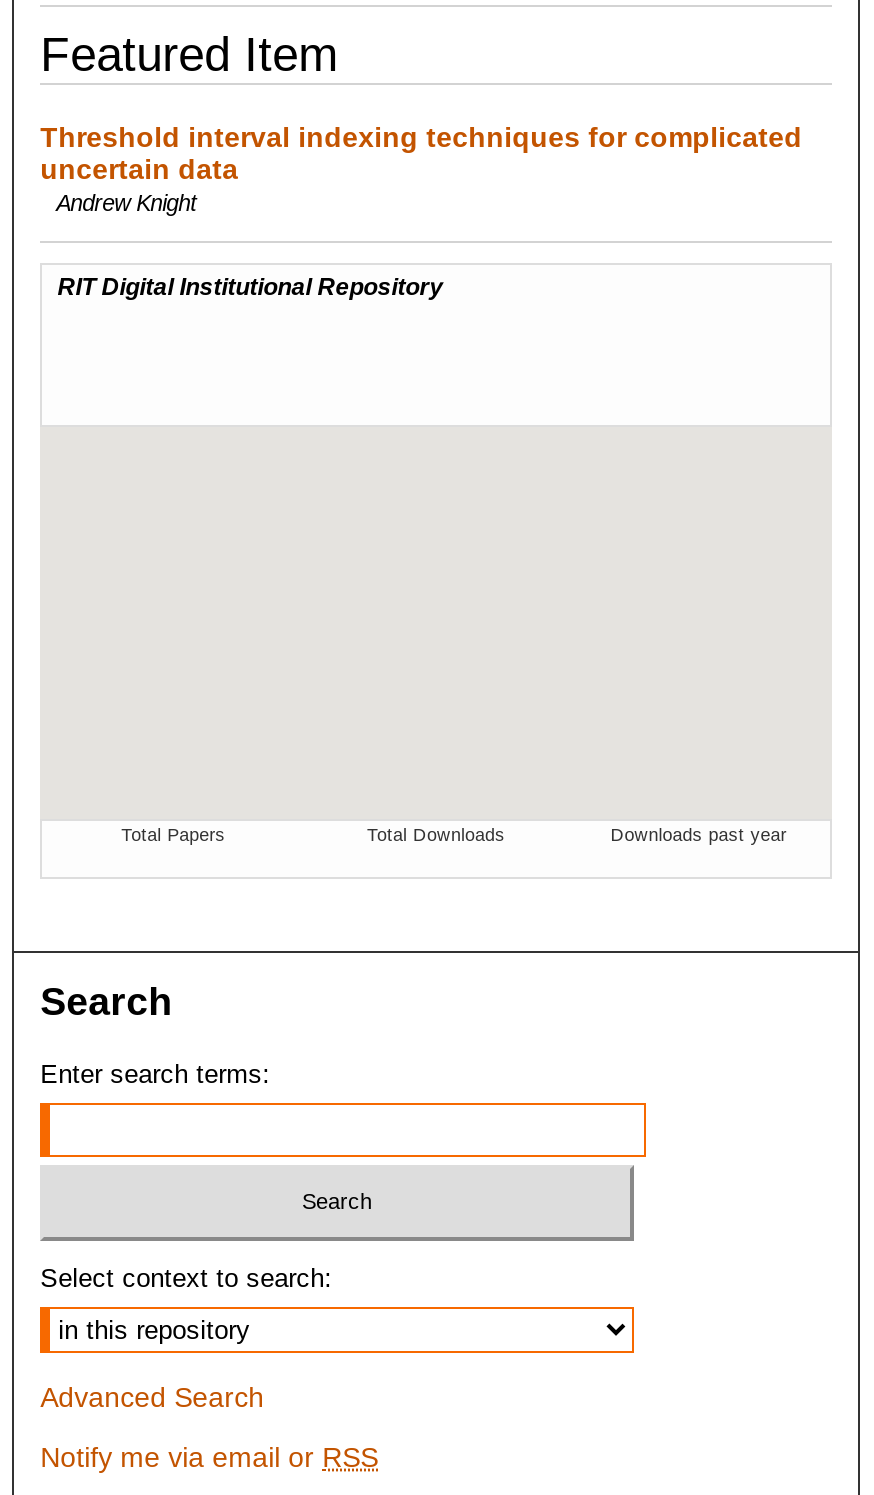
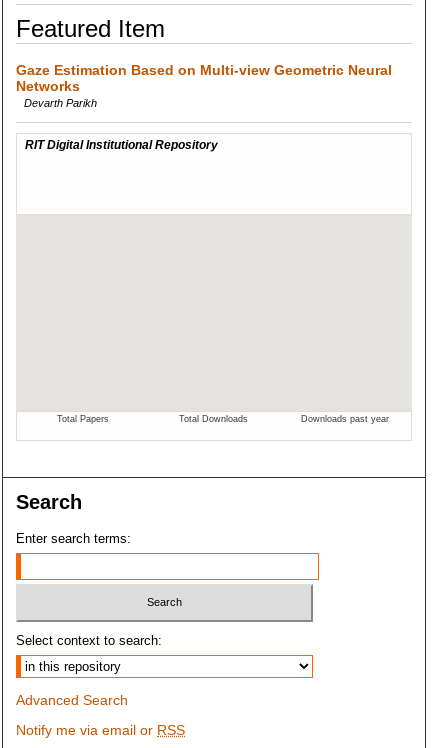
[40,121,802,215] Threshold interval indexing techniques for complicated | uncertain data | Andrew Knight -> [16,62,392,109] Gaze Estimation Based on Multi-view Geometric Neural | Networks | Devarth Parikh

